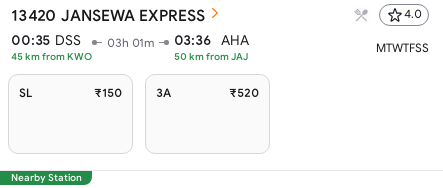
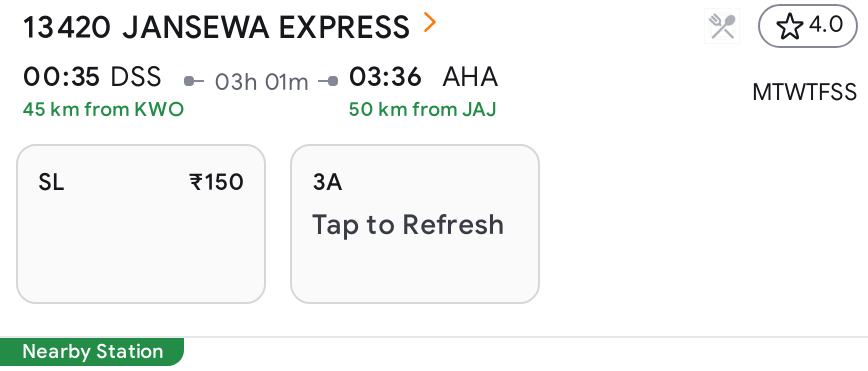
[229,86,259,99] ₹520 -> [312,209,504,241] Tap to Refresh

